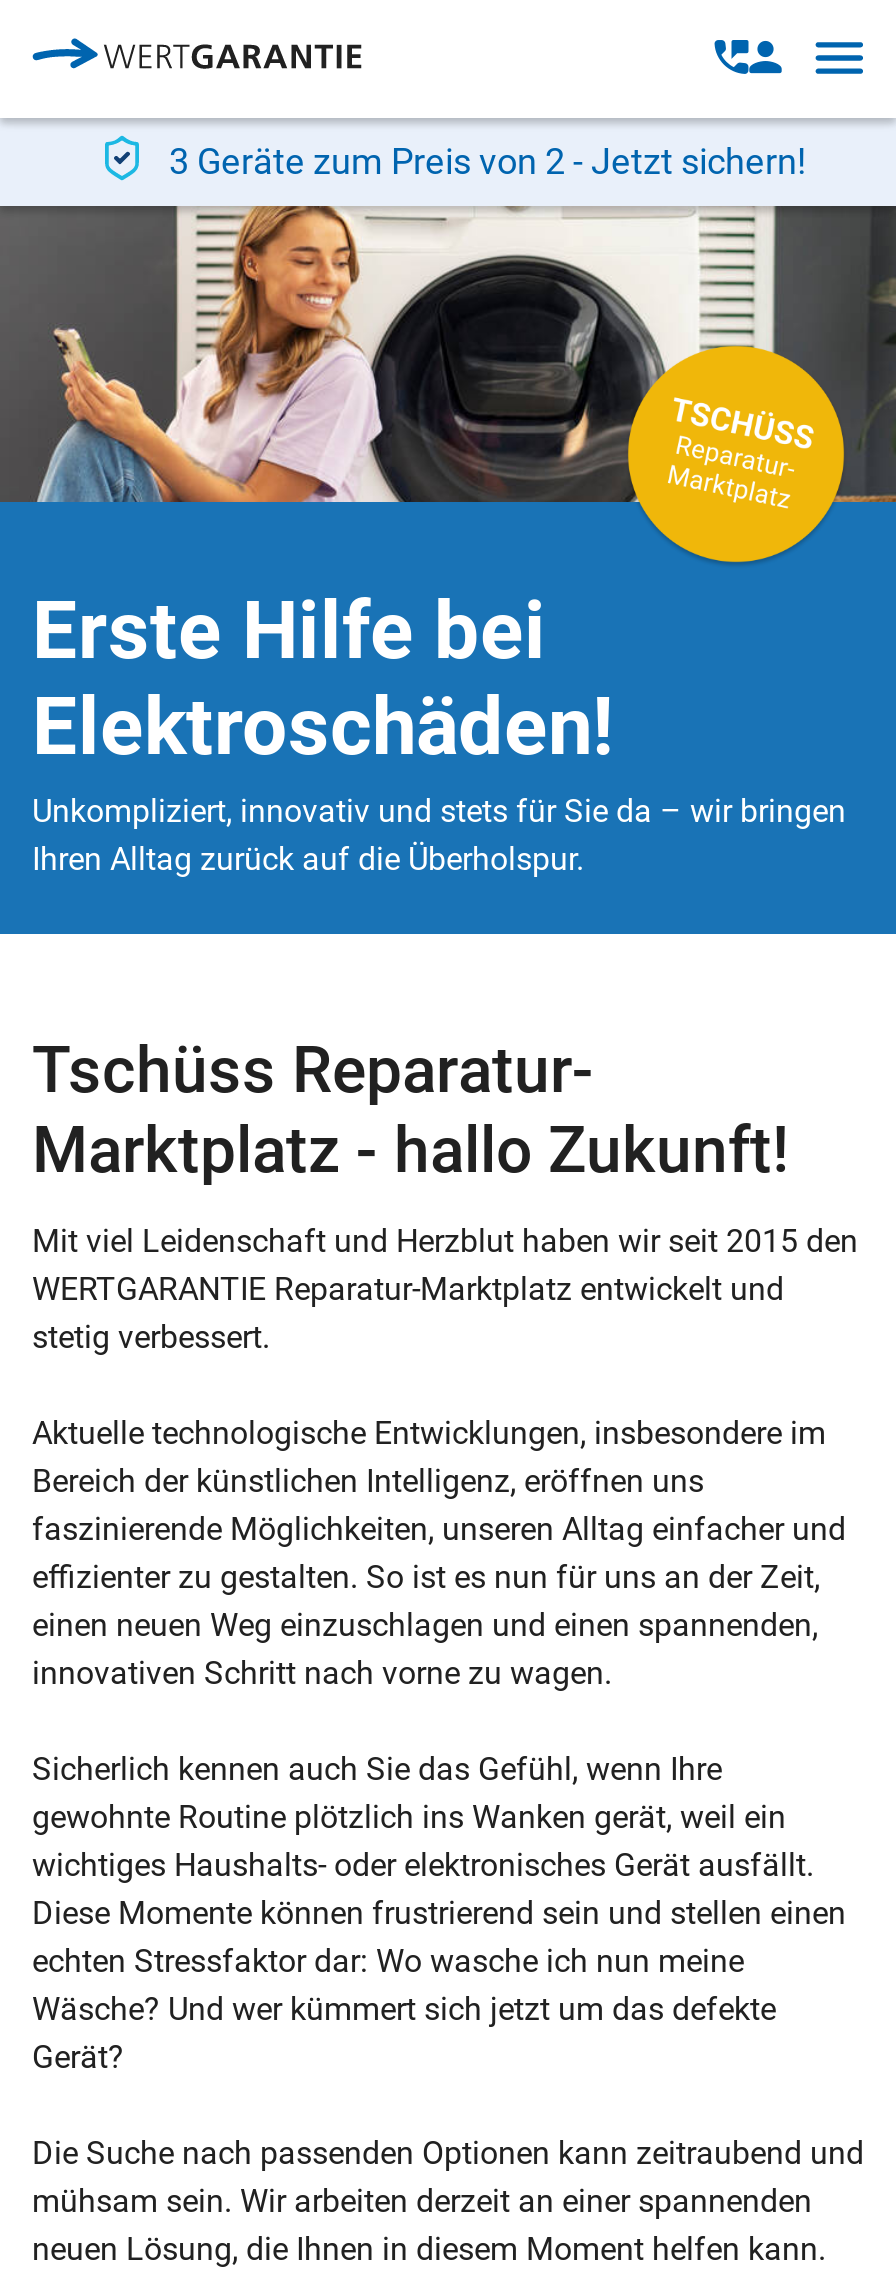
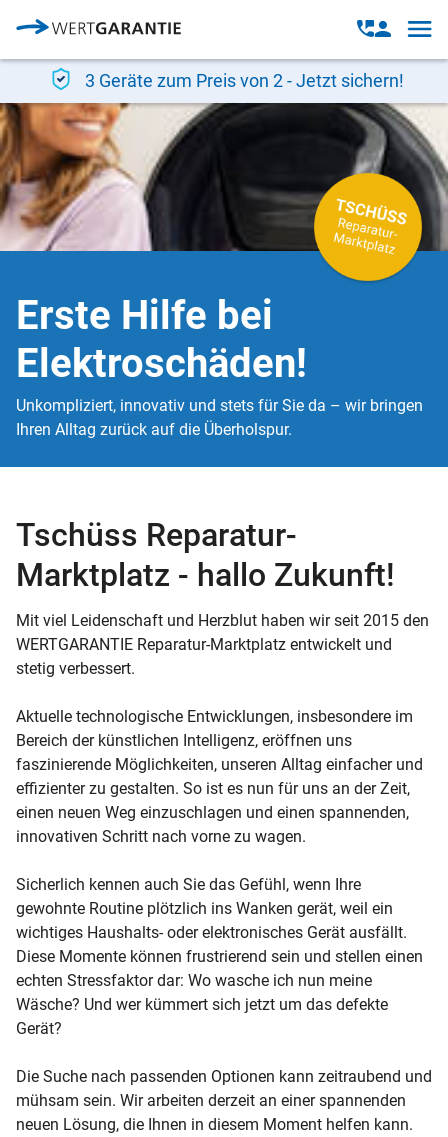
[6,204,890,504] [image] -> [3,102,445,252] [image]

